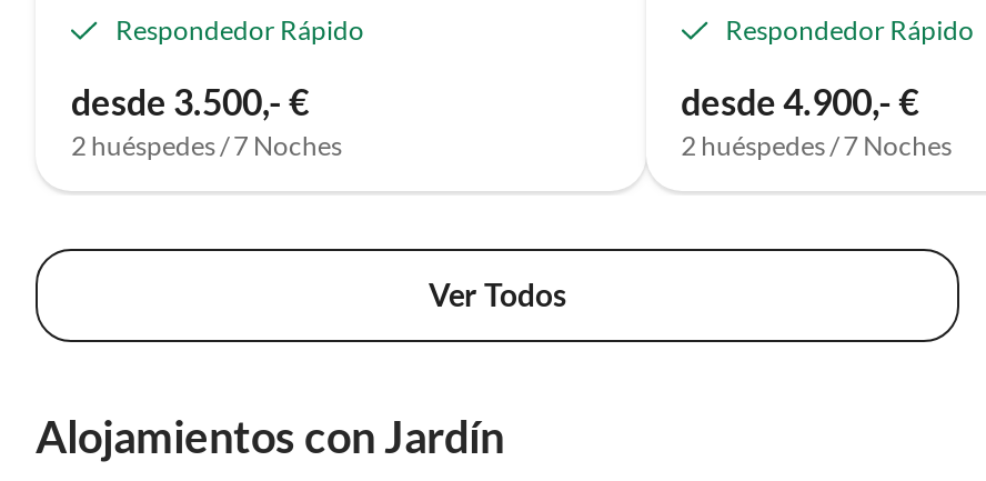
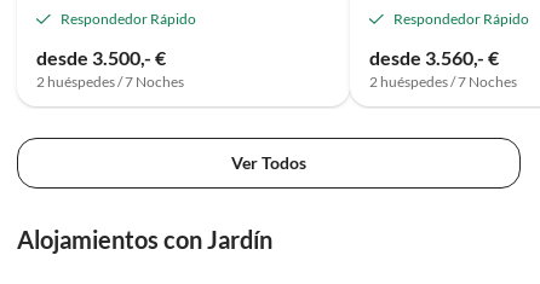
[681,80,919,123] desde 4.900,- € -> [369,46,498,69] desde 3.560,- €

